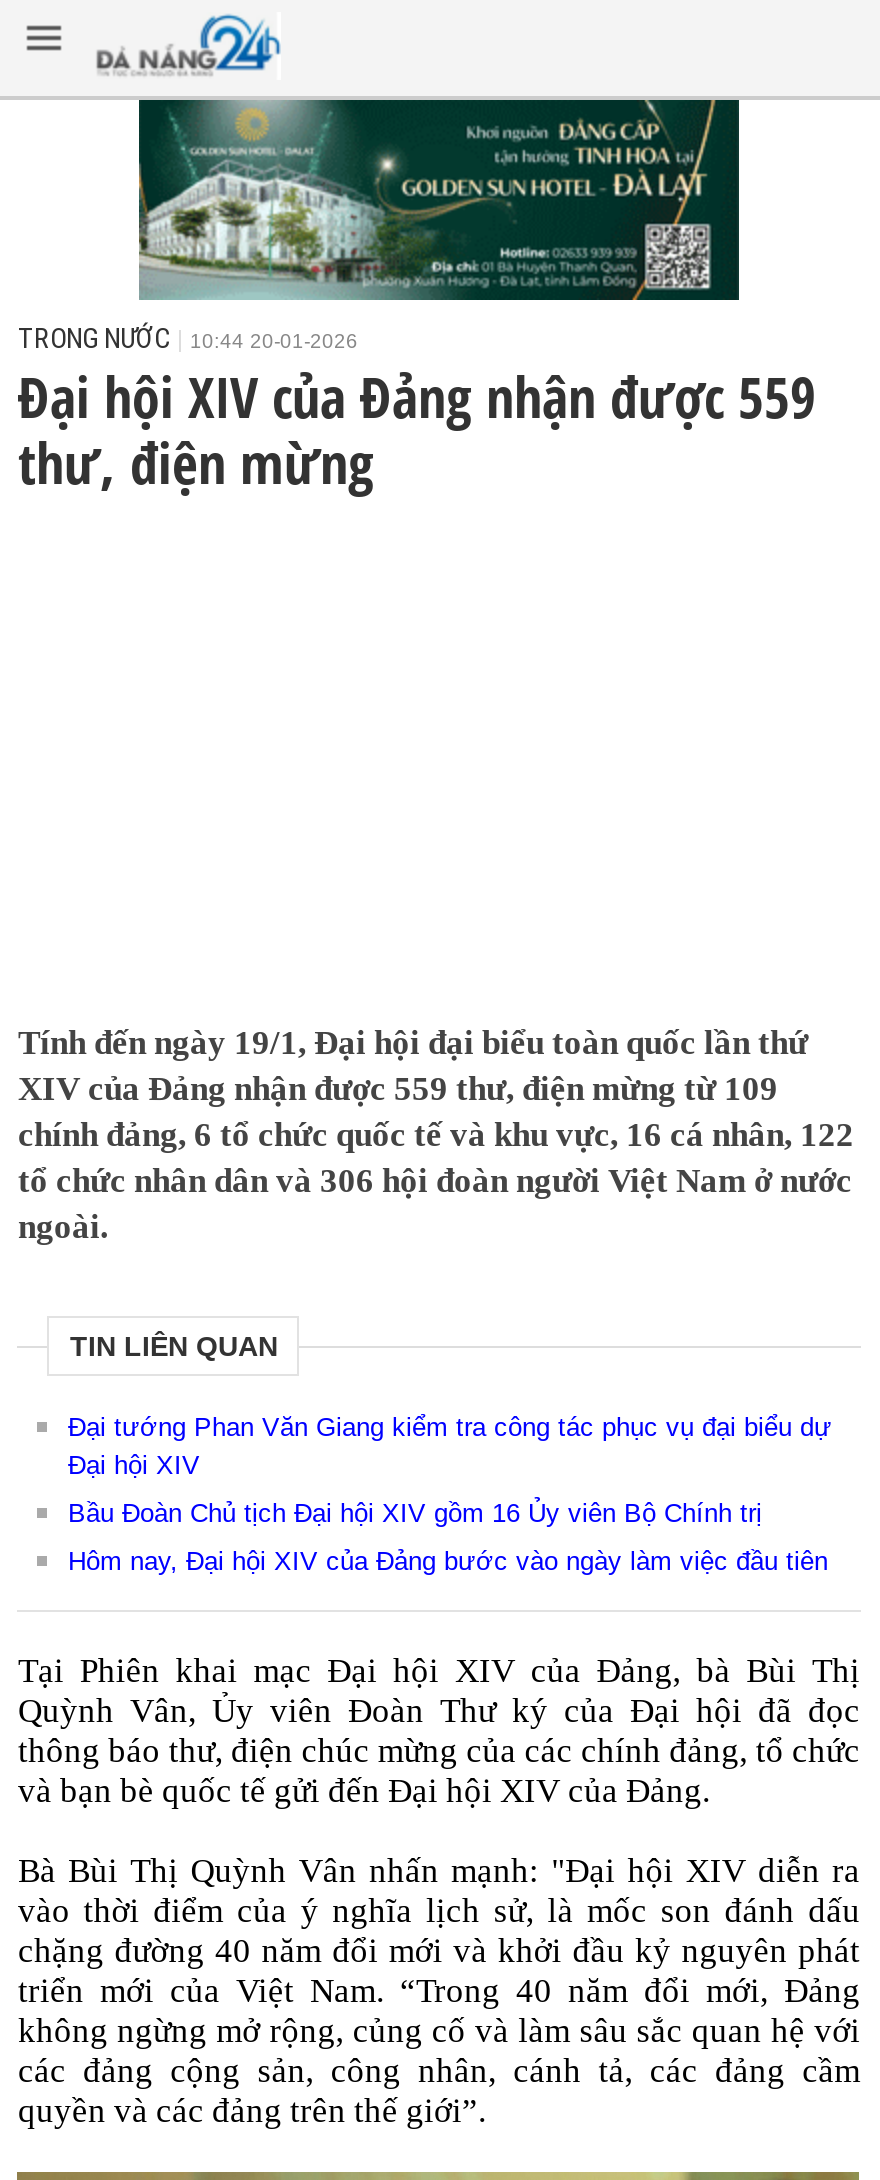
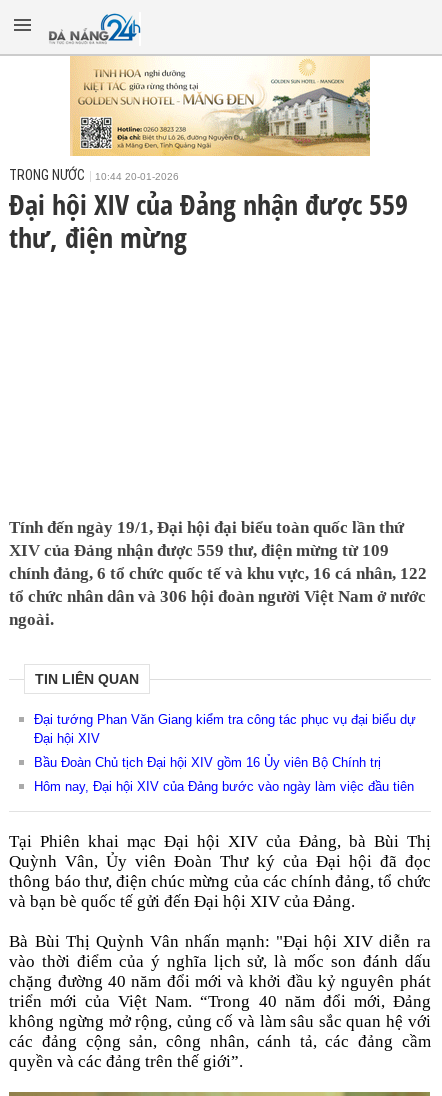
[137,98,741,302] [image] -> [69,56,371,157] [image]

